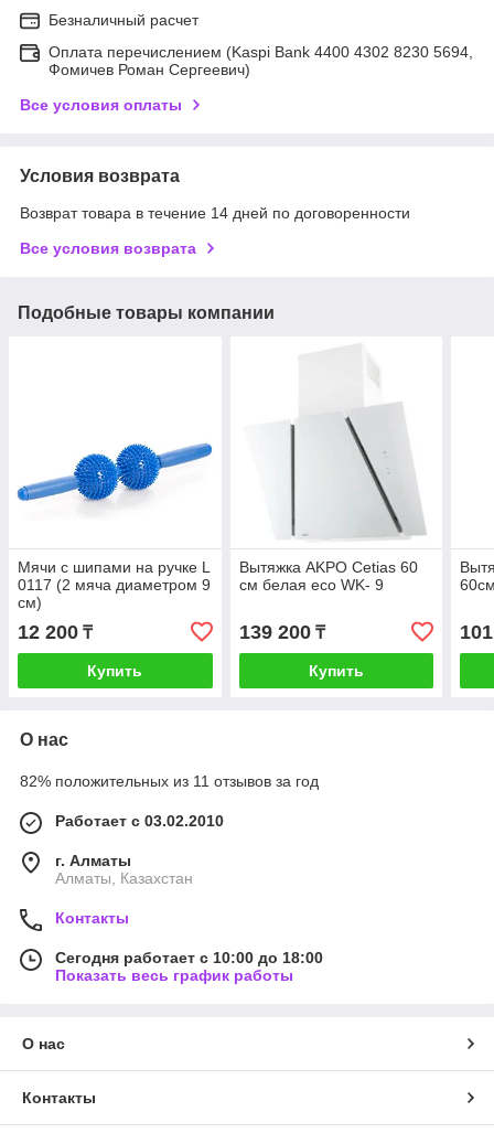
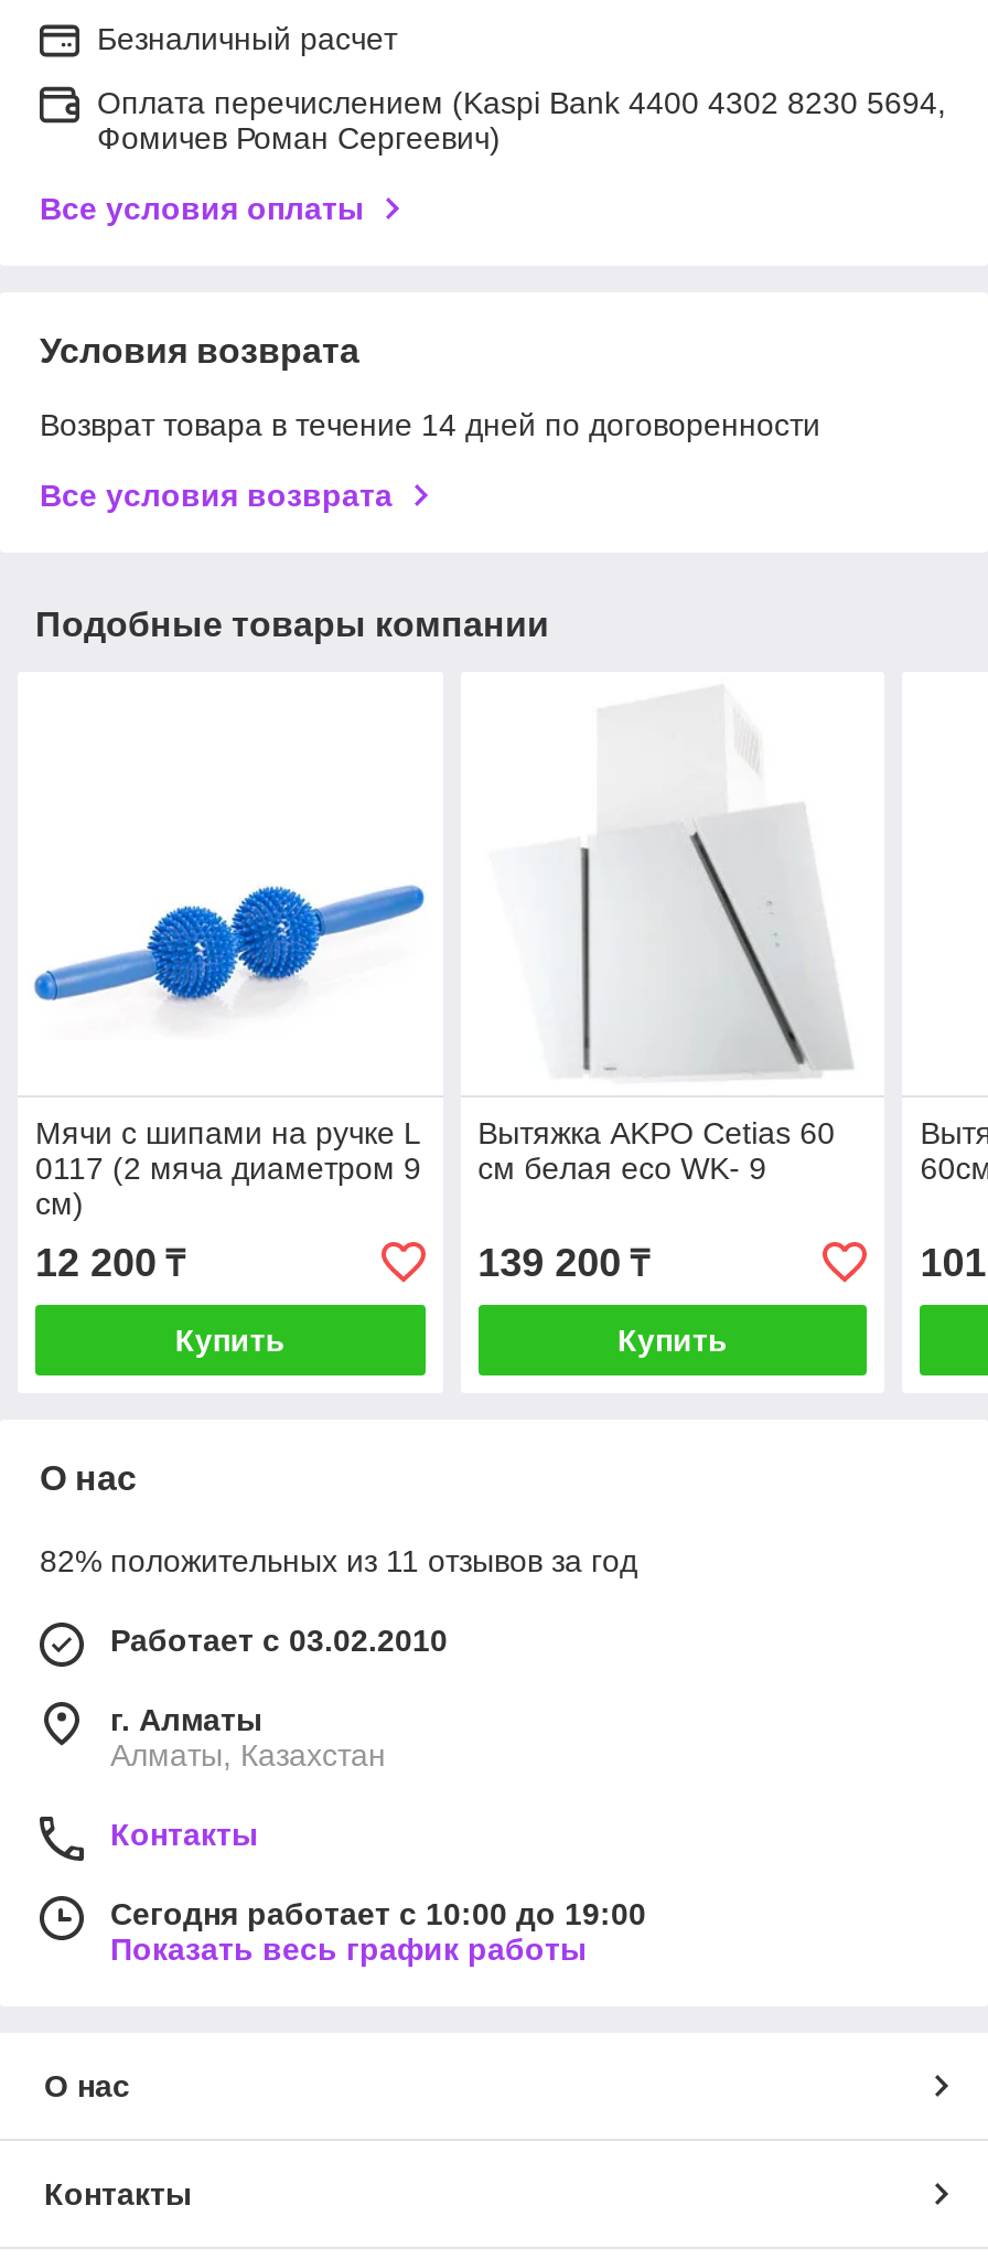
[55,949,323,967] Сегодня работает с 10:00 до 18:00 -> [110,1897,646,1932] Сегодня работает с 10:00 до 19:00

